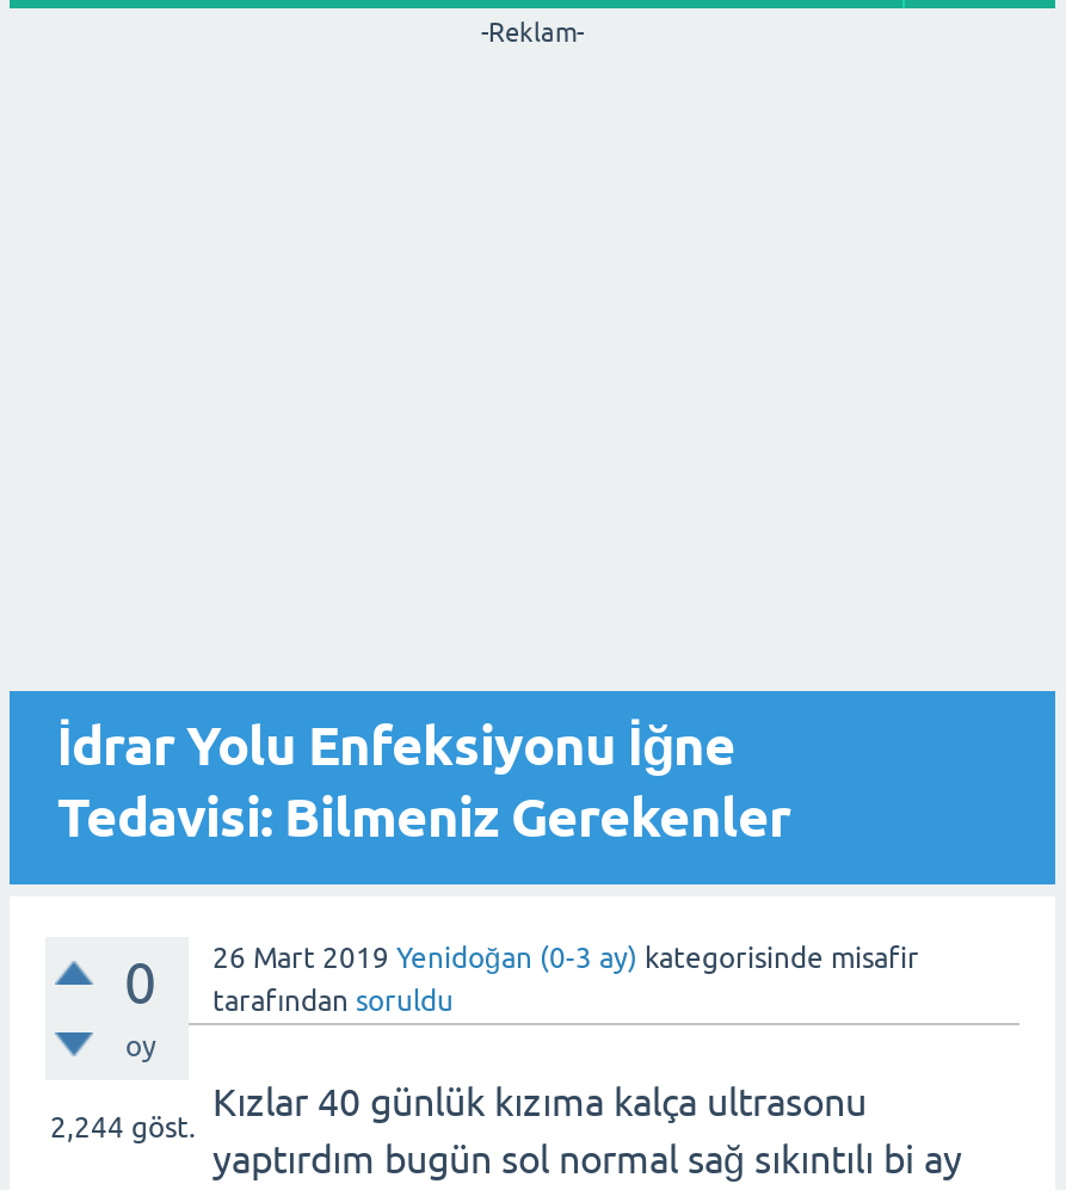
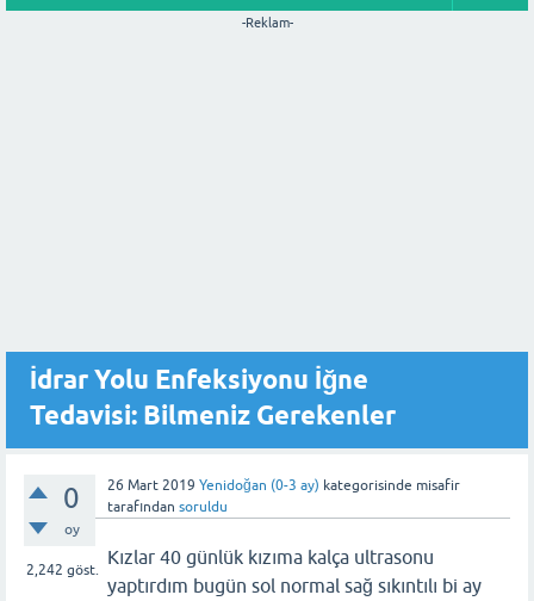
[50,1111,196,1145] 2,244 göst. -> [26,562,99,578] 2,242 göst.

